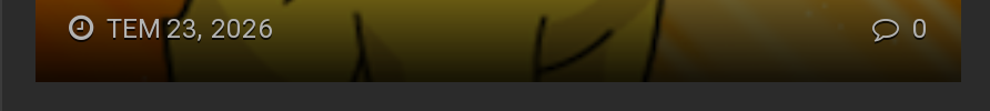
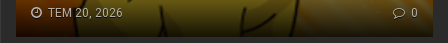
[107,13,273,44] TEM 23, 2026 -> [48,6,123,20] TEM 20, 2026

